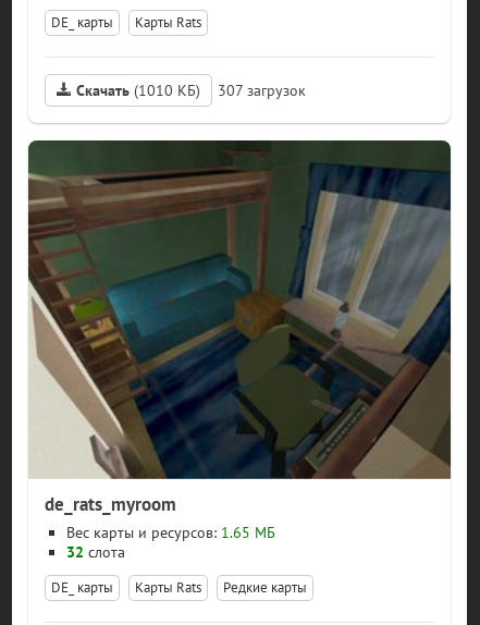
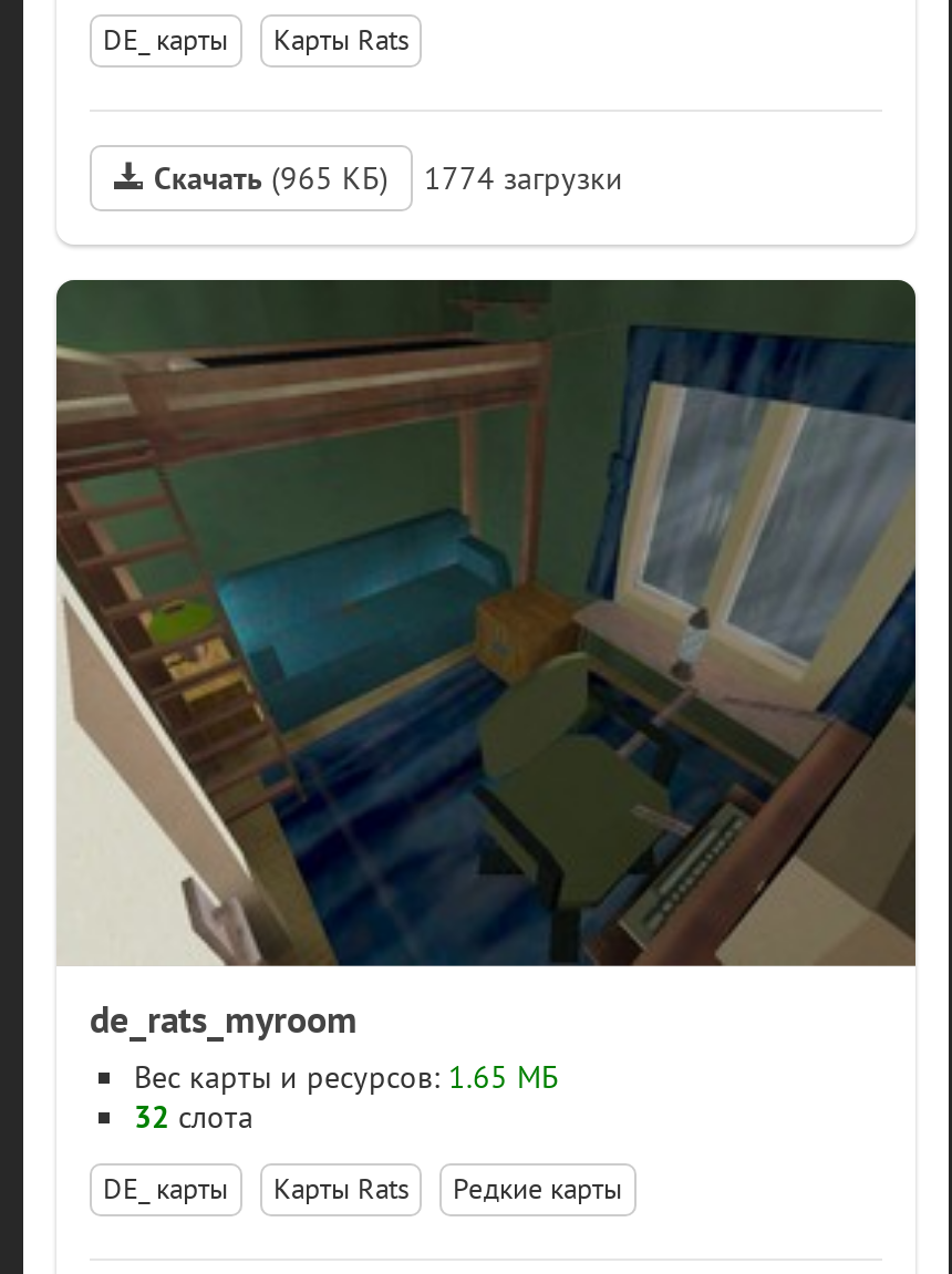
[76,81,200,100] Скачать (1010 КБ) -> [154,158,389,198] Скачать (965 КБ)
[218,81,247,100] 307 -> [424,158,504,198] 1774

